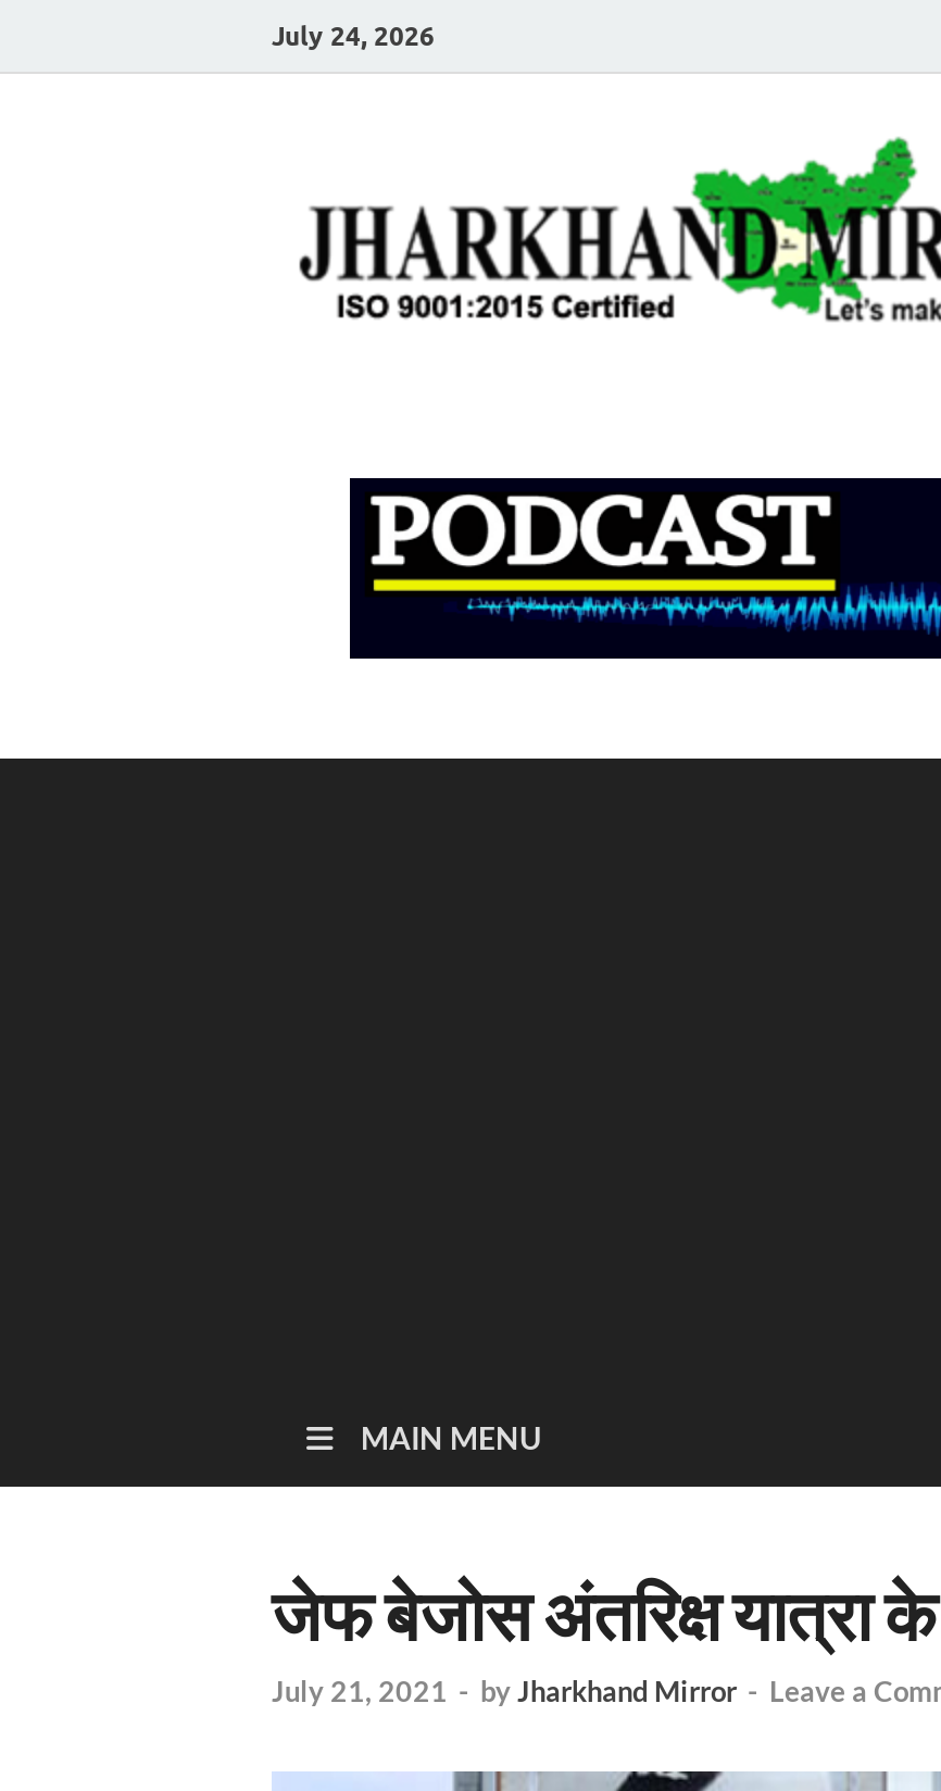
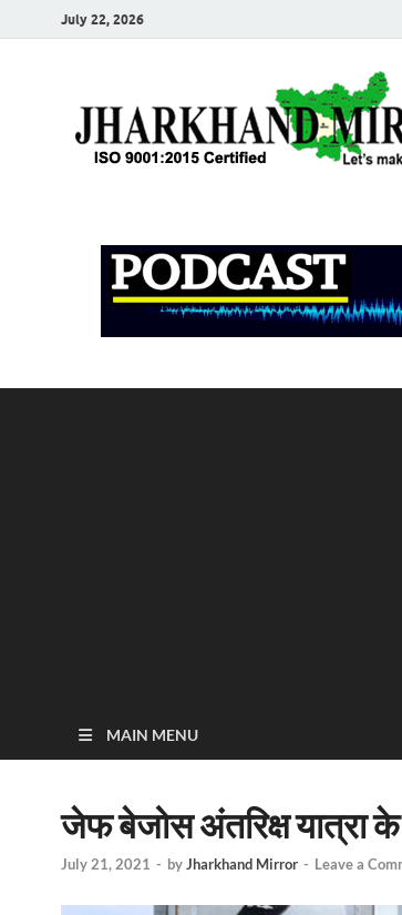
[272,18,435,51] July 24, 2026 -> [61,11,144,27] July 22, 2026

